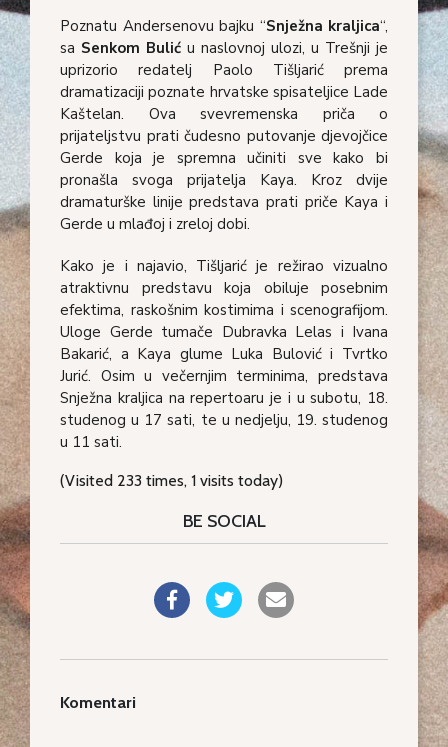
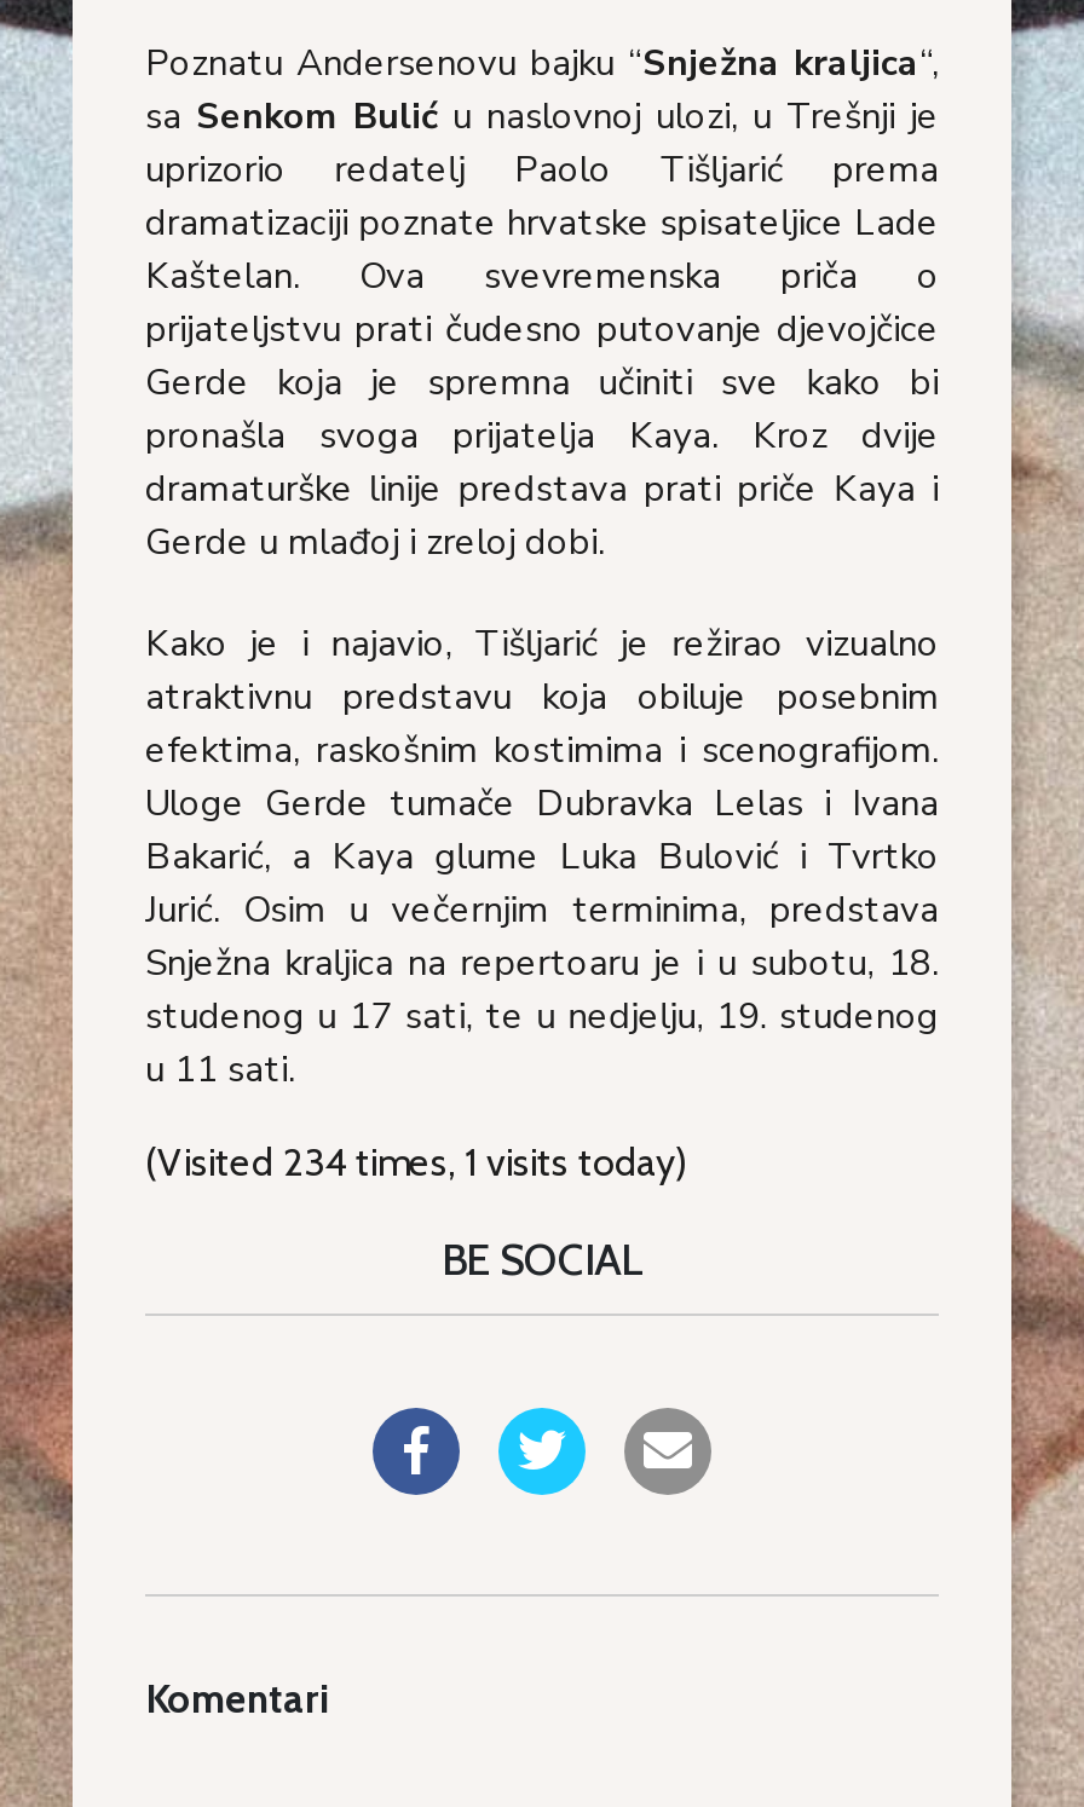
[60,471,283,490] (Visited 233 times, 1 visits today) -> [145,1140,687,1186] (Visited 234 times, 1 visits today)

